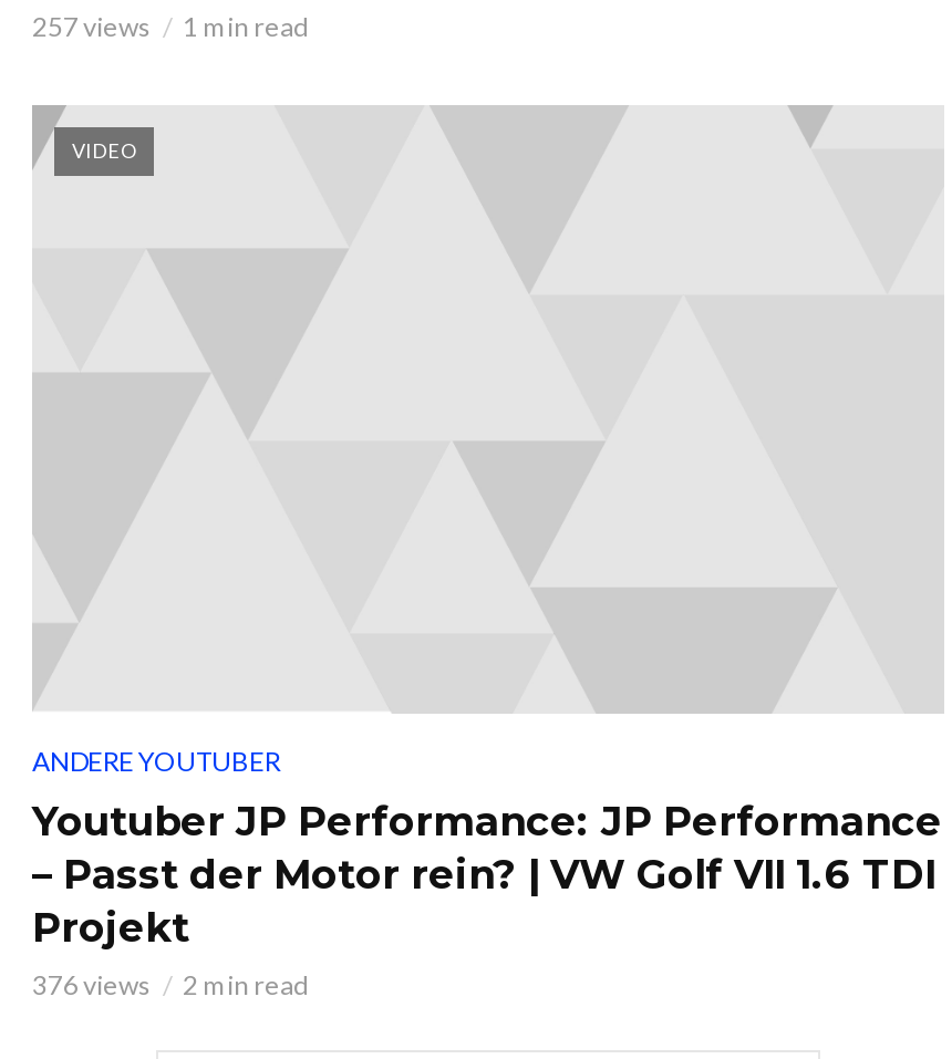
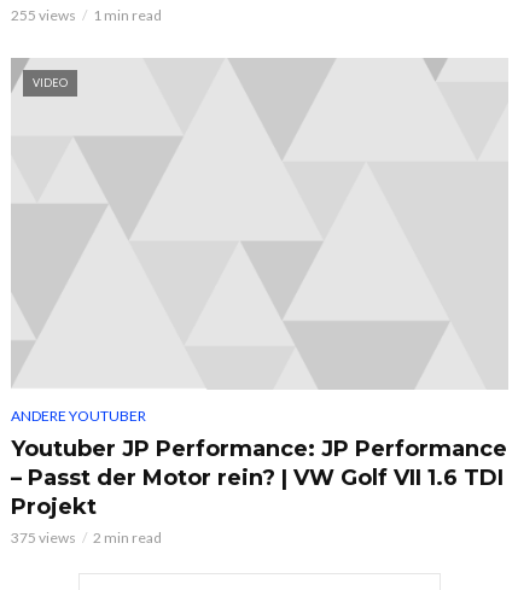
[32,10,309,43] 257 views 1 min read -> [11,6,162,24] 255 views 1 min read
[32,968,309,1001] 376 views 2 min read -> [11,528,162,547] 375 views 2 min read

